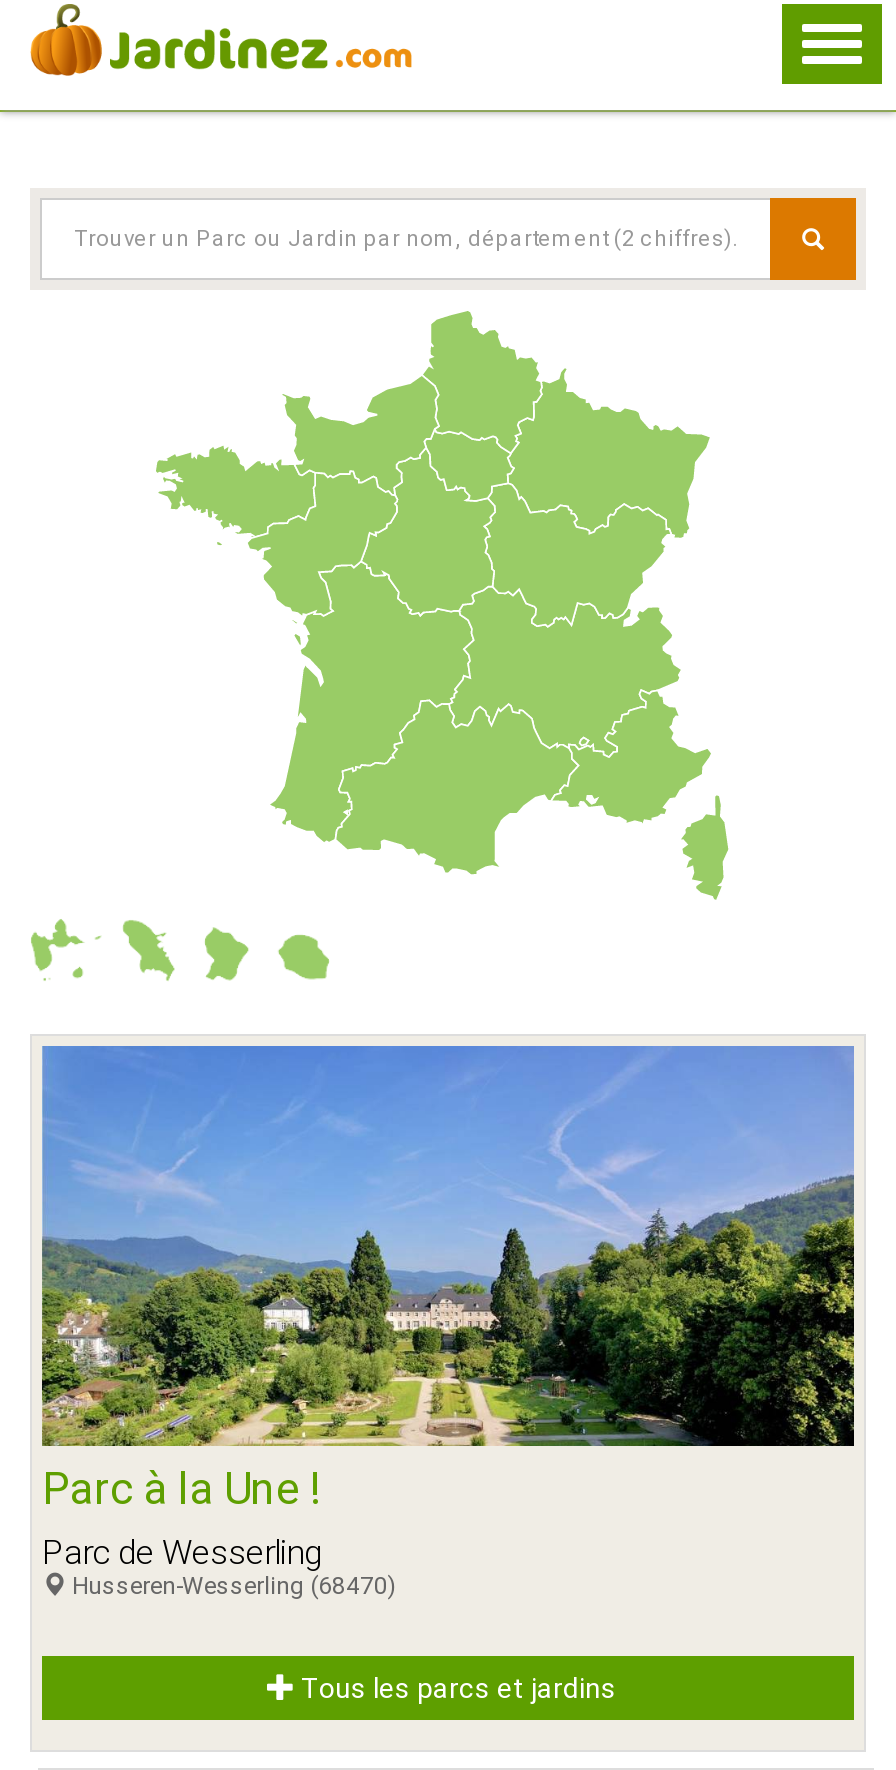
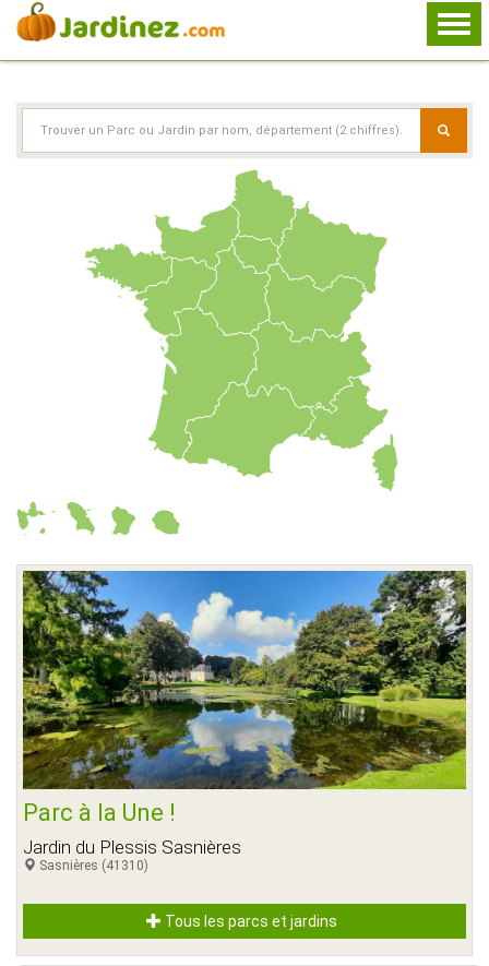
[40,1044,856,1448] [image] -> [22,570,467,790] [image]
[42,1532,396,1600] Parc de Wesserling | Husseren-Wesserling (68470) -> [23,836,241,873] Jardin du Plessis Sasnières | Sasnières (41310)

